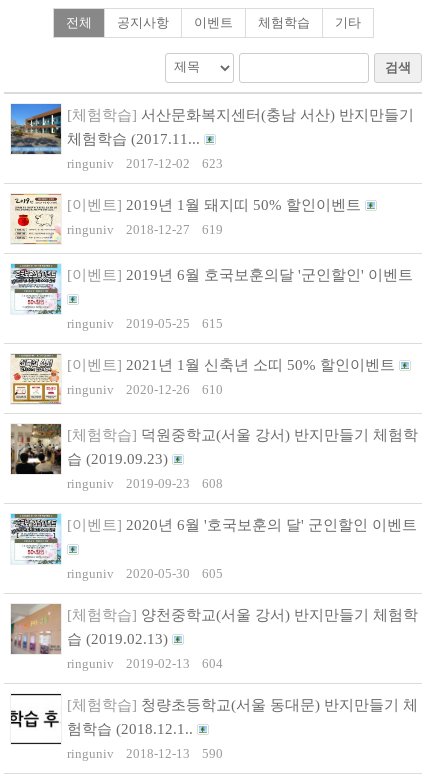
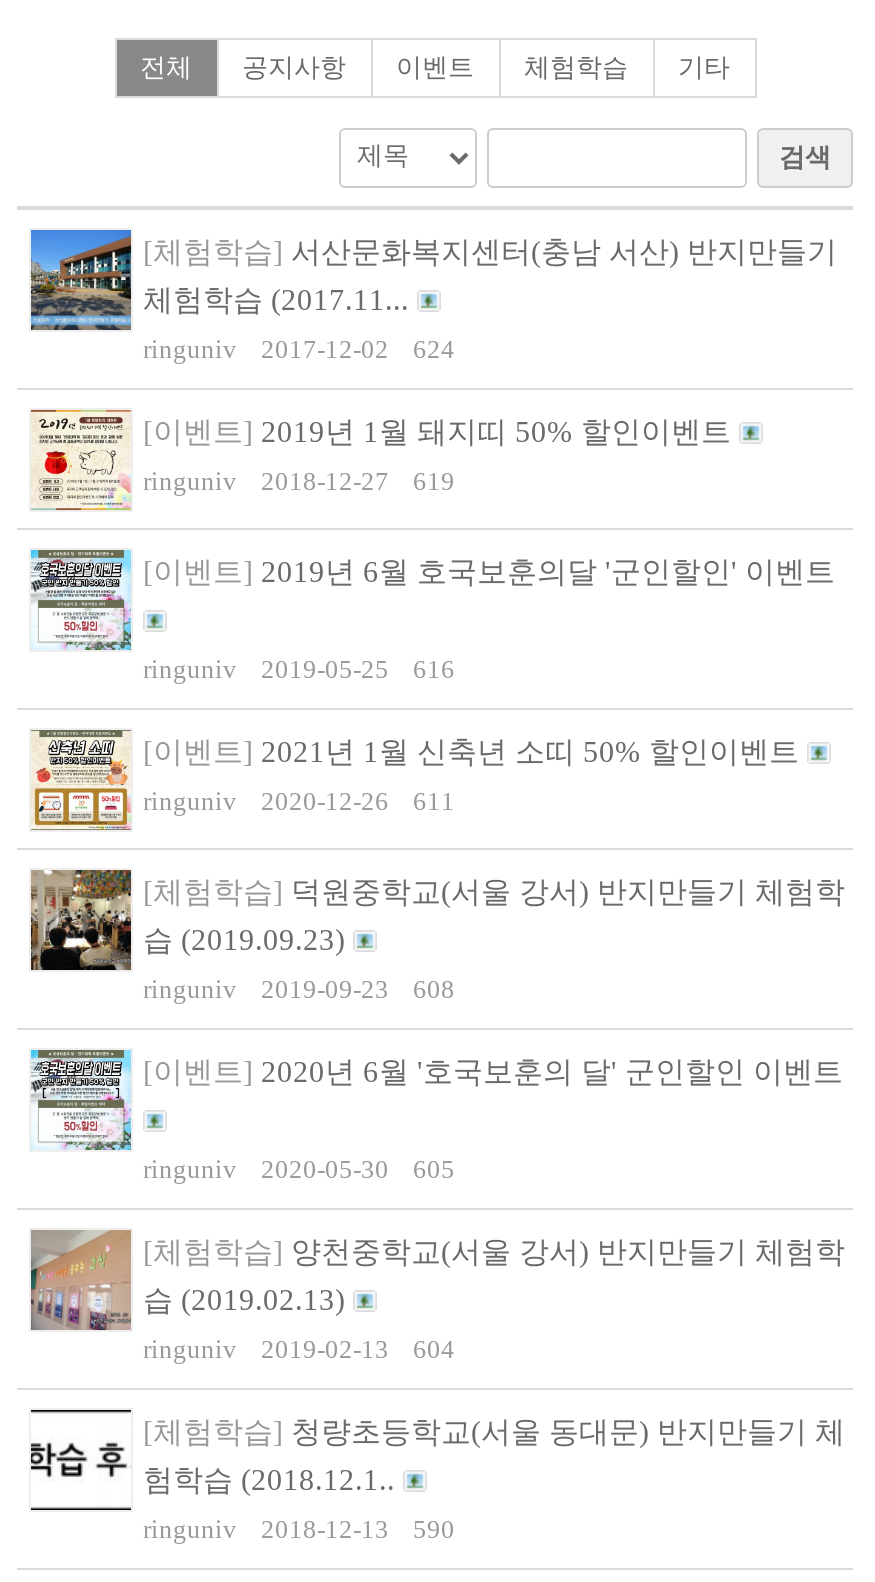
[67,156,223,171] ringuniv 2017-12-02 623 -> [143,333,455,363] ringuniv 2017-12-02 624
[67,316,223,331] ringuniv 2019-05-25 615 -> [143,653,455,683] ringuniv 2019-05-25 616
[67,382,223,397] ringuniv 2020-12-26 610 -> [143,785,455,815] ringuniv 2020-12-26 611

